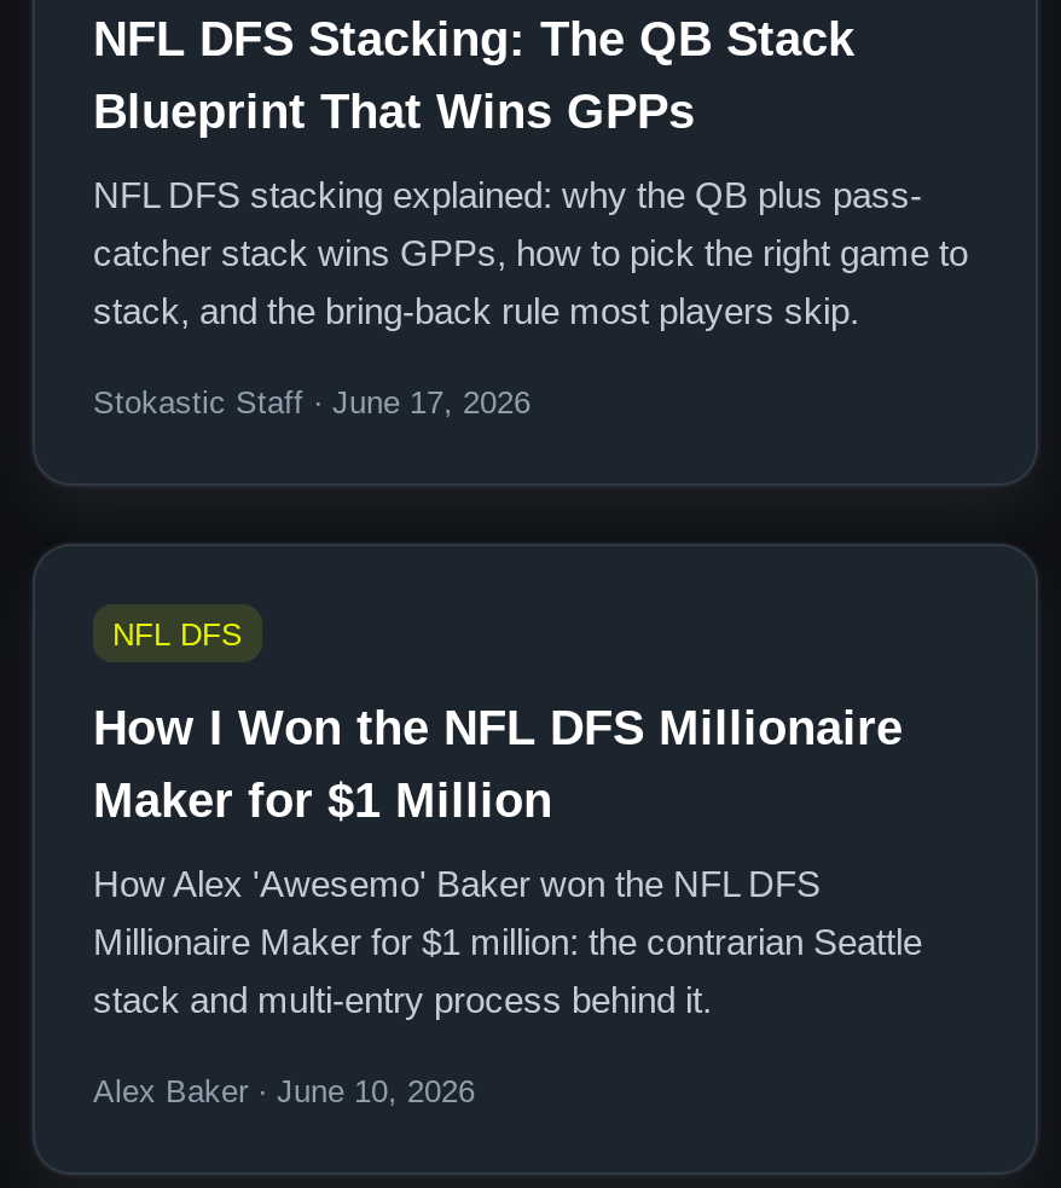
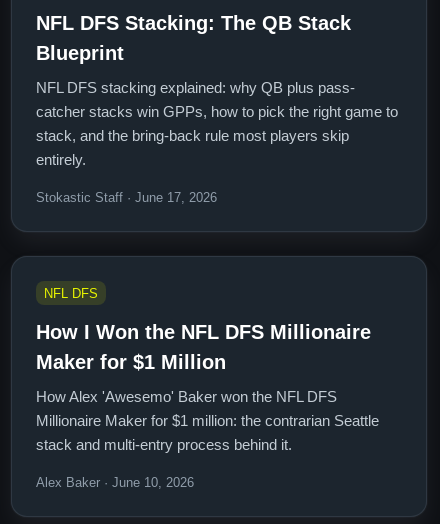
[93,85,695,138] Blueprint That Wins GPPs -> [36,42,124,64] Blueprint
[93,174,968,331] NFL DFS stacking explained: why the QB plus pass- | catcher stack wins GPPs, how to pick the right game to | stack, and the bring-back rule most players skip. -> [36,79,398,168] NFL DFS stacking explained: why QB plus pass- | catcher stacks win GPPs, how to pick the right game to | stack, and the bring-back rule most players skip | entirely.

